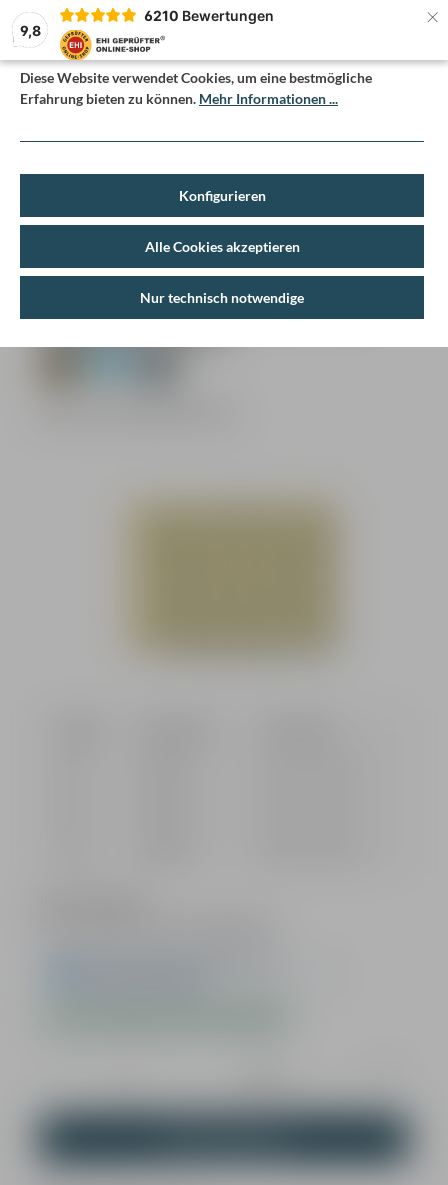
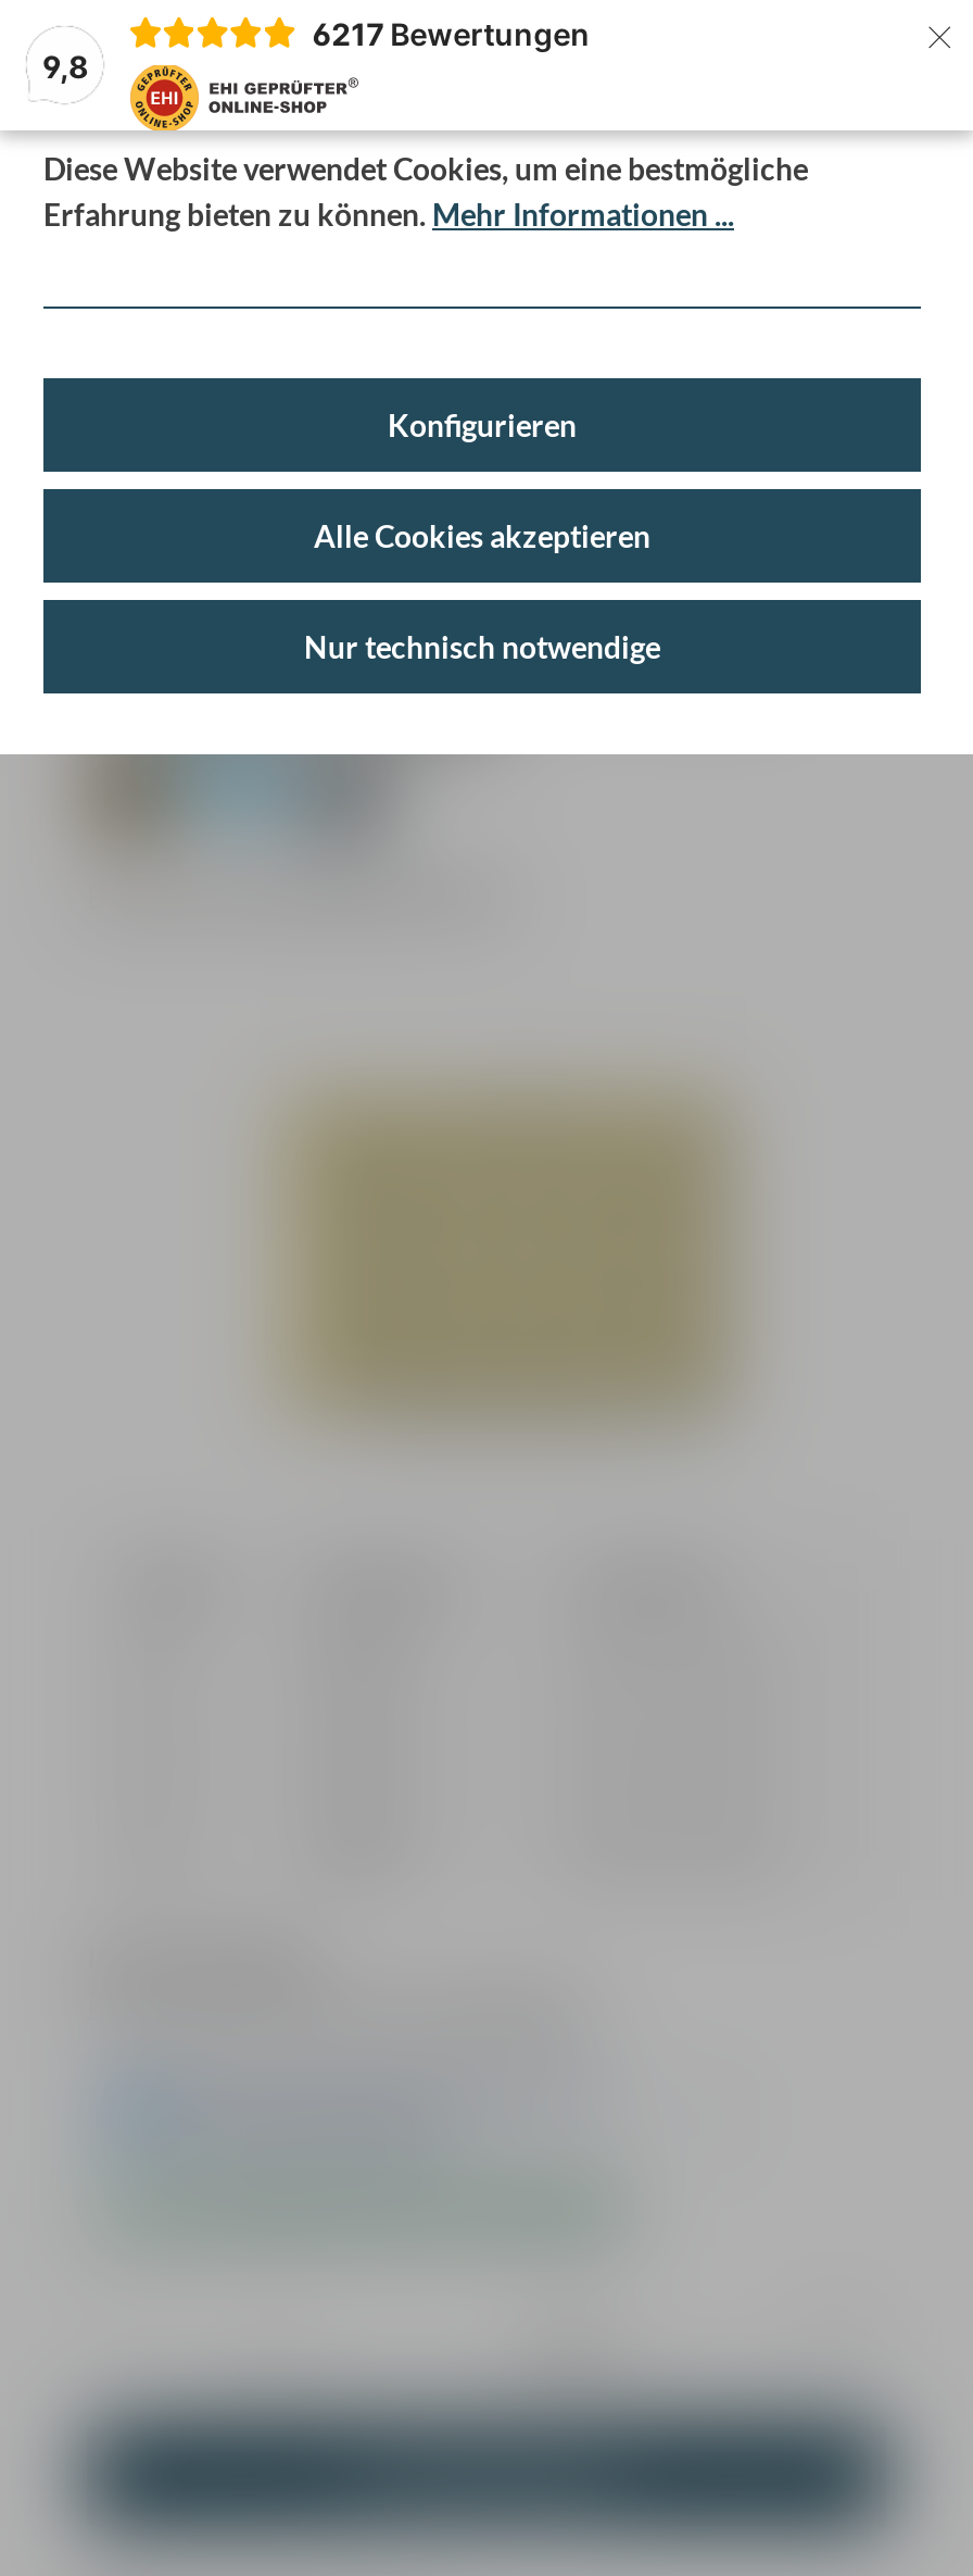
[144,6,274,23] 6210 Bewertungen -> [312,14,590,51] 6217 Bewertungen

